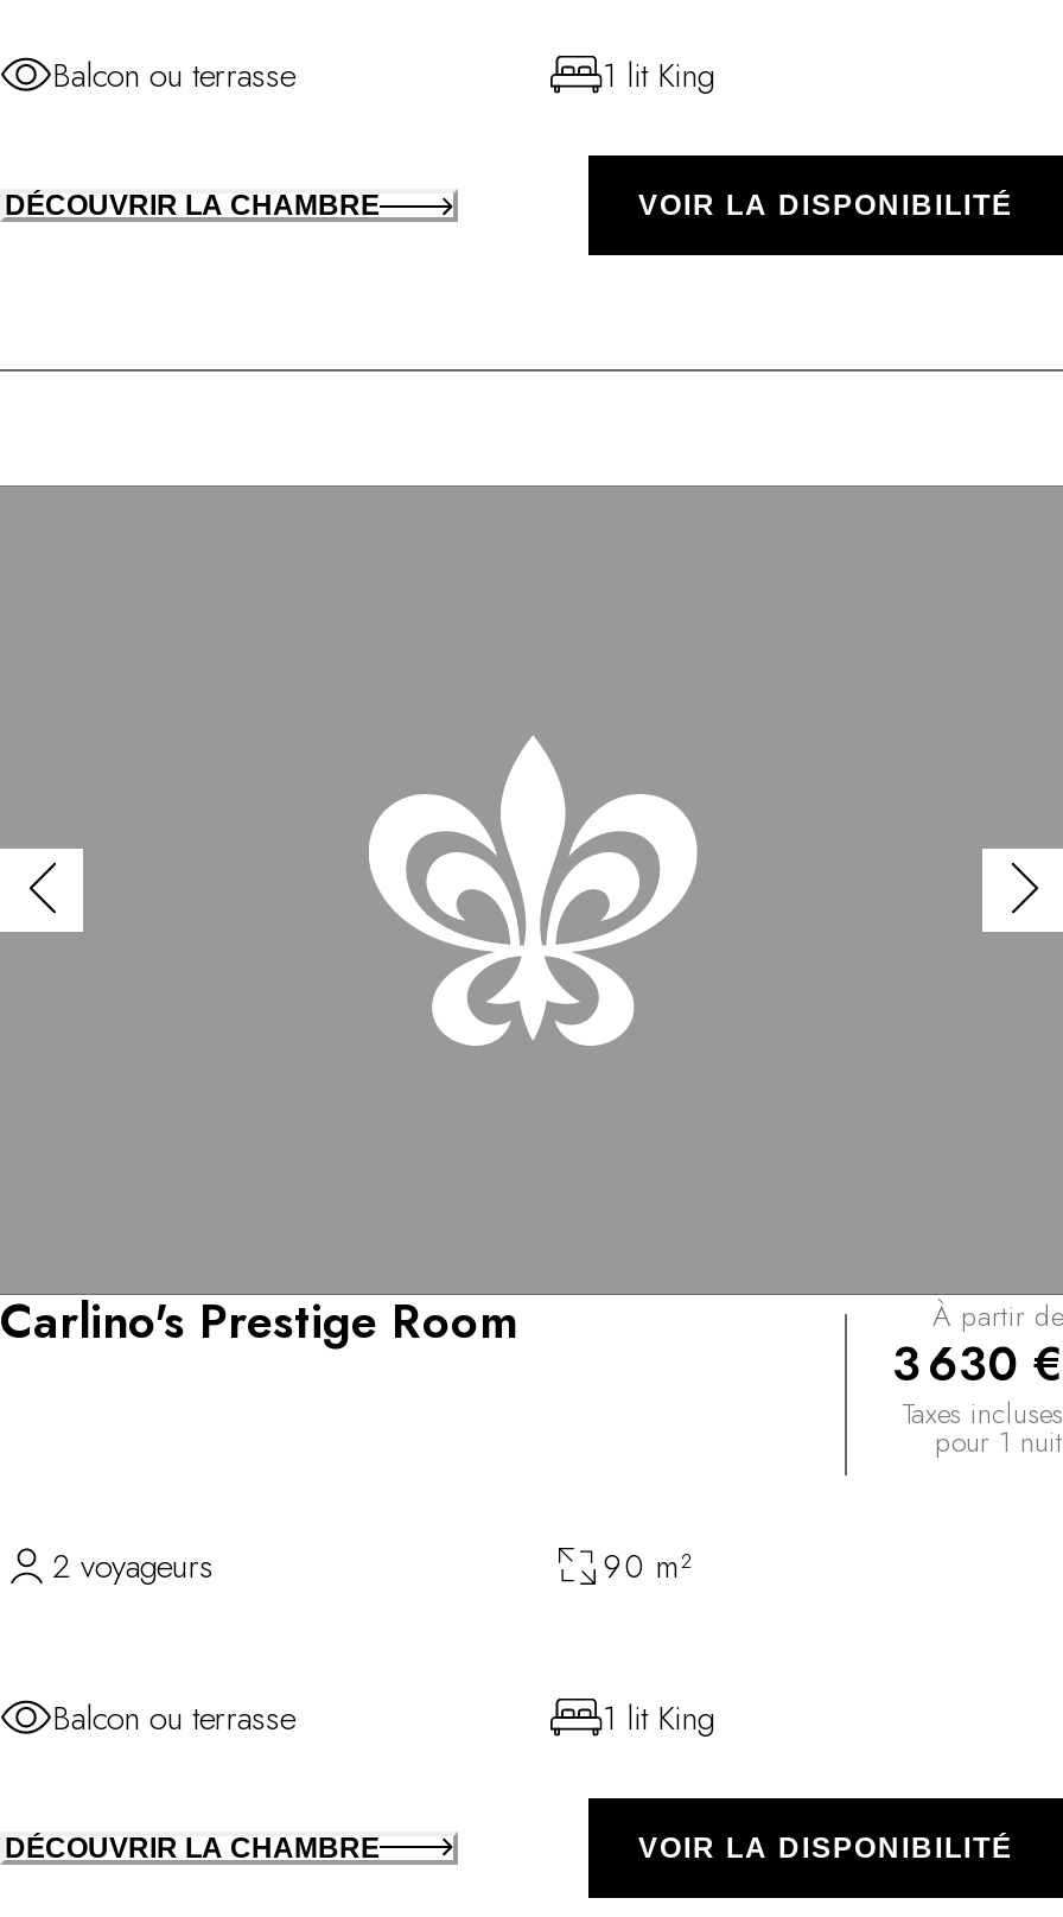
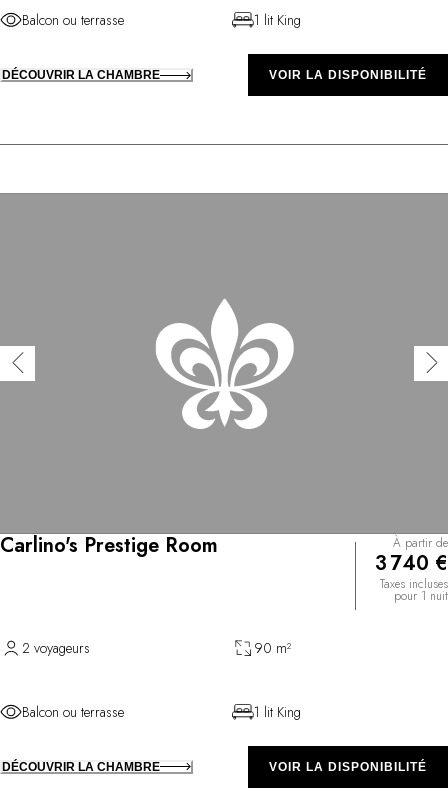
[892,1330,1063,1399] 3 630 € -> [375,549,448,578] 3 740 €

